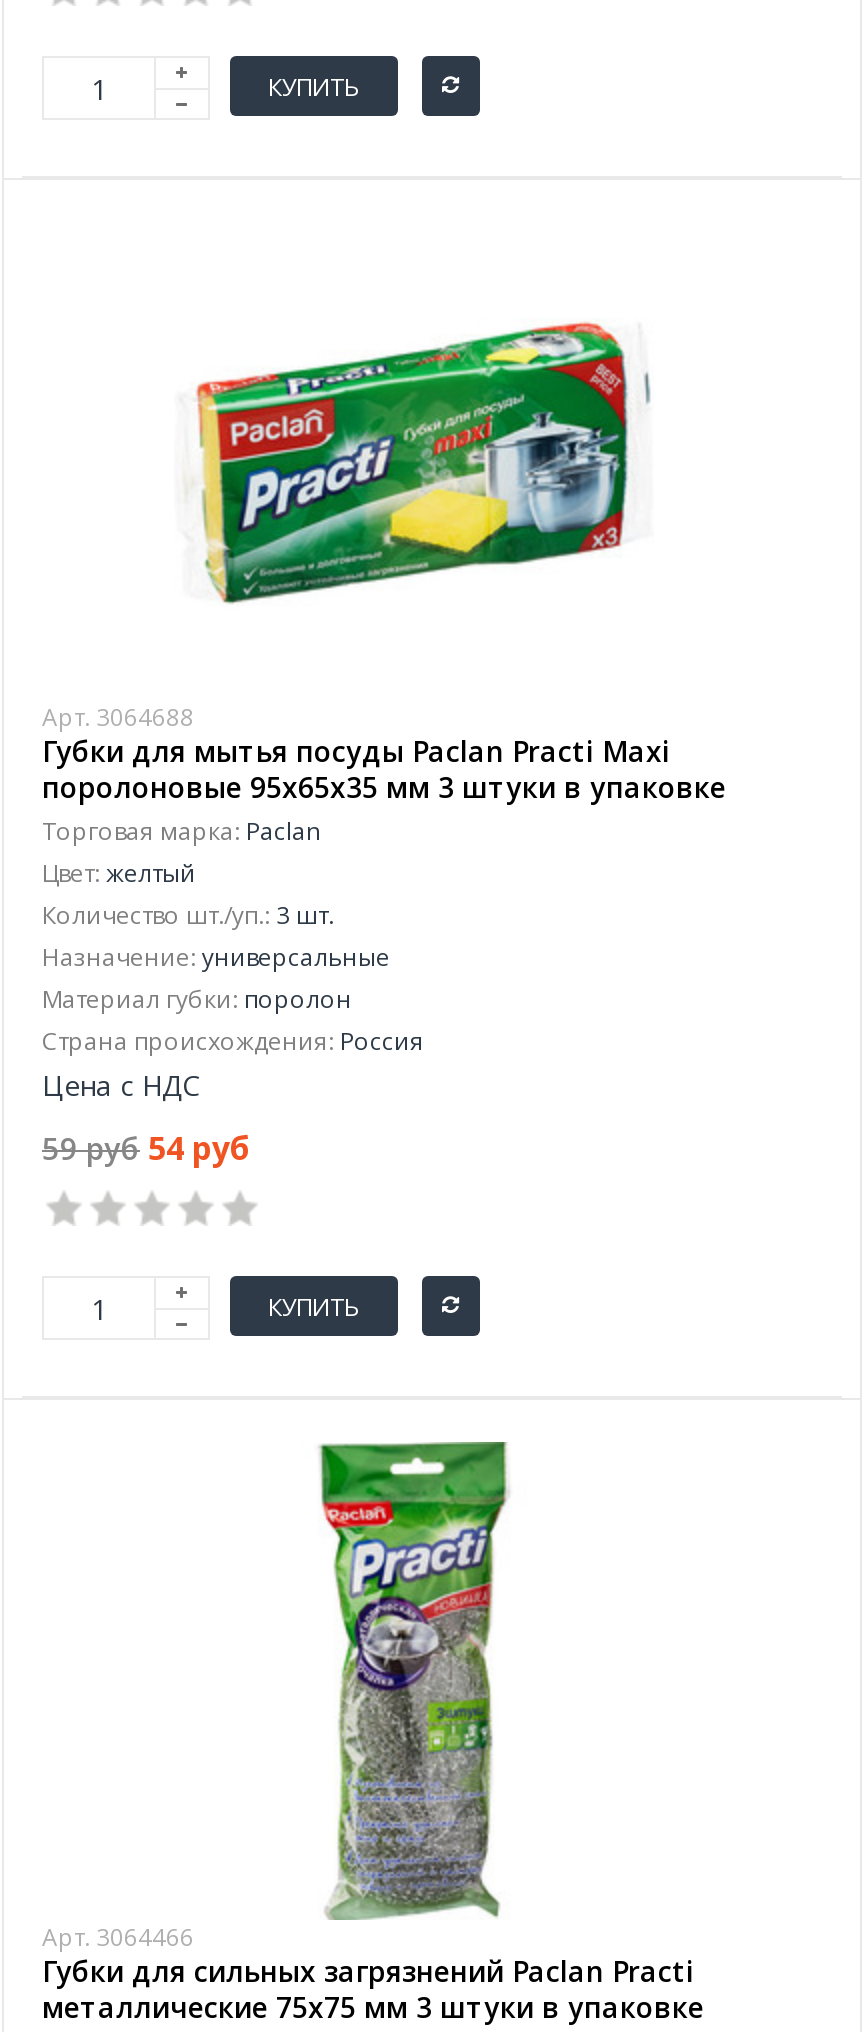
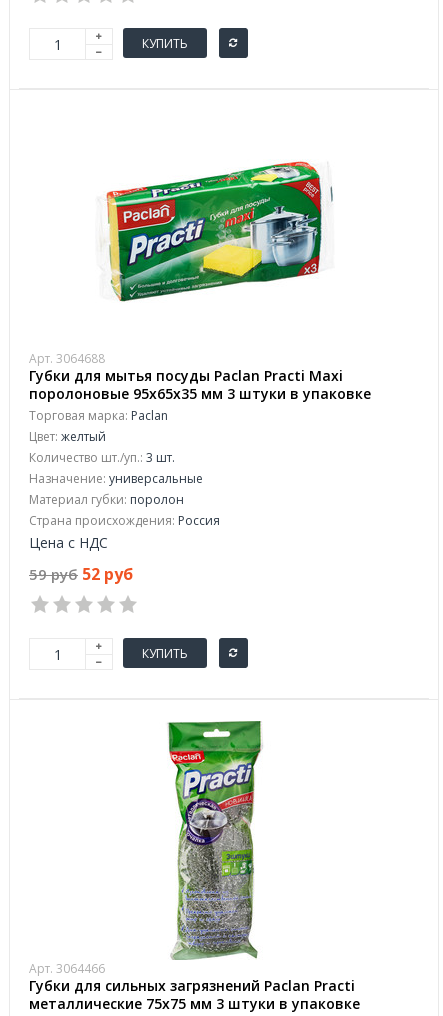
[42,1126,250,1170] 59 руб 54 руб -> [29,563,133,585] 59 руб 52 руб

